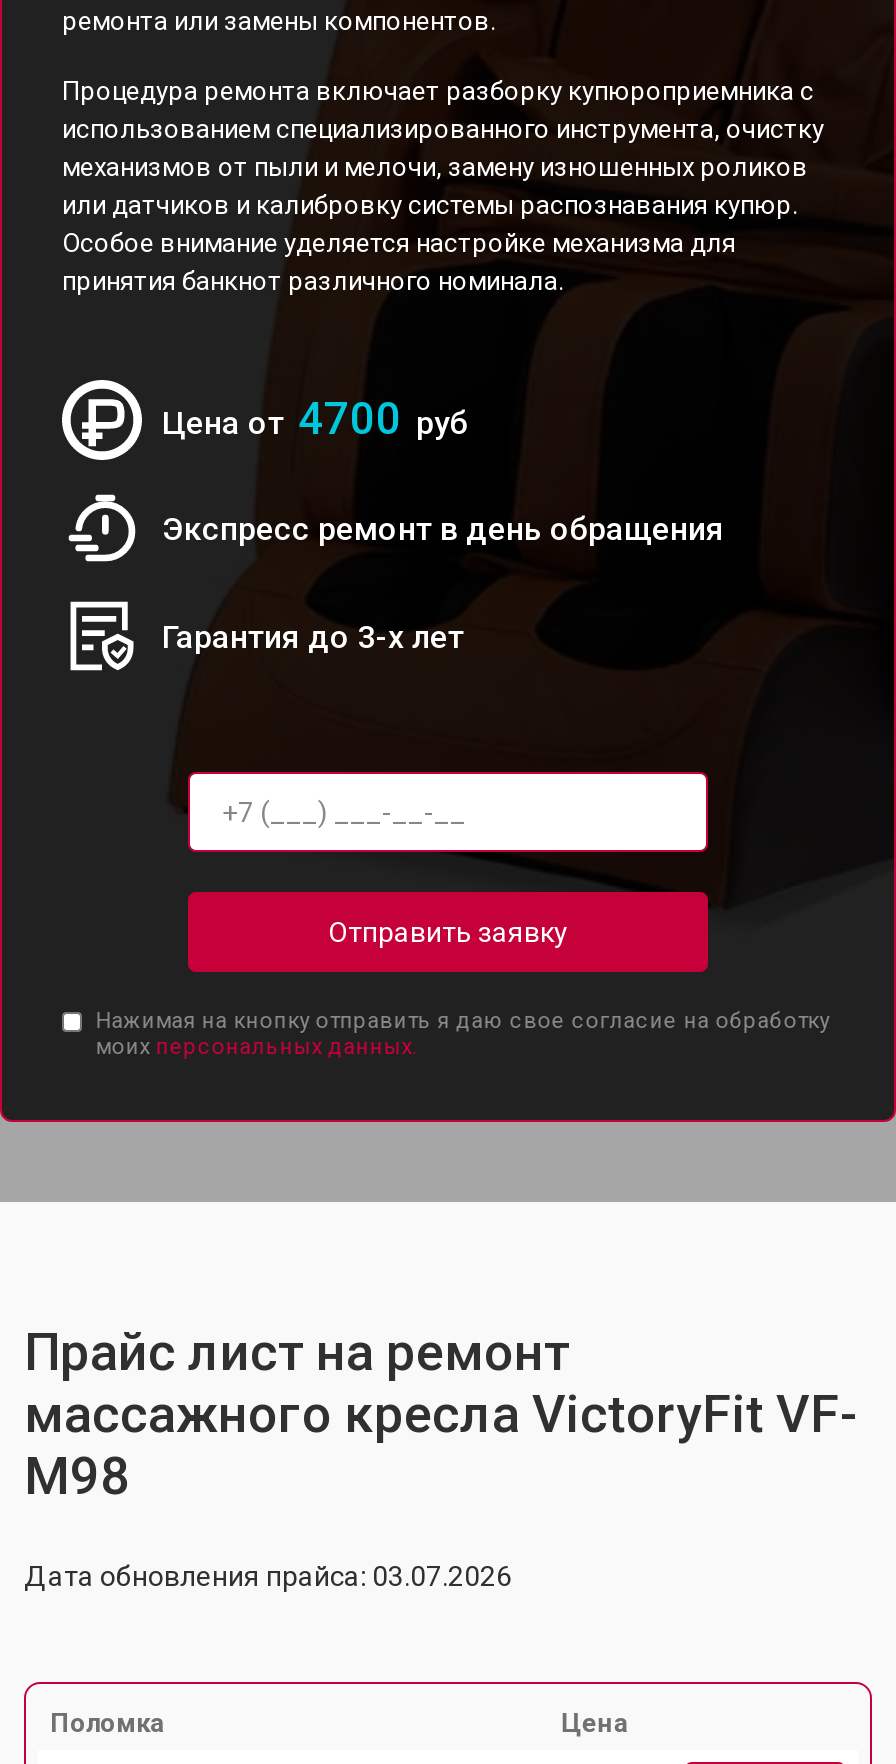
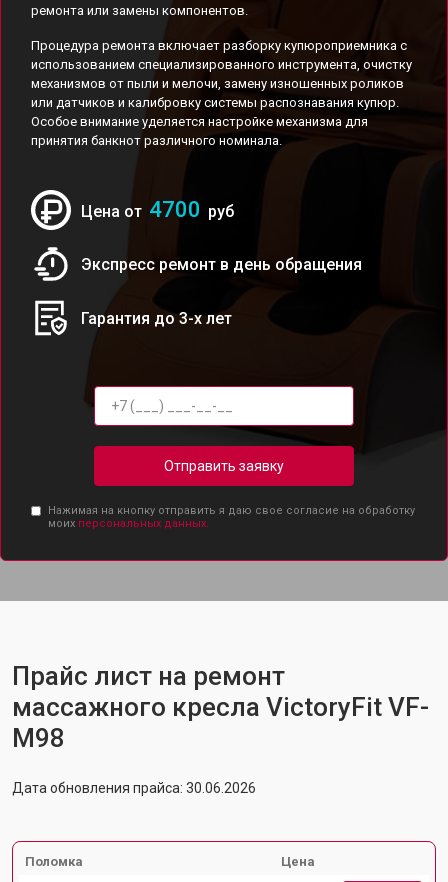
[24,1560,512,1592] Дата обновления прайса: 03.07.2026 -> [12,780,256,796] Дата обновления прайса: 30.06.2026

